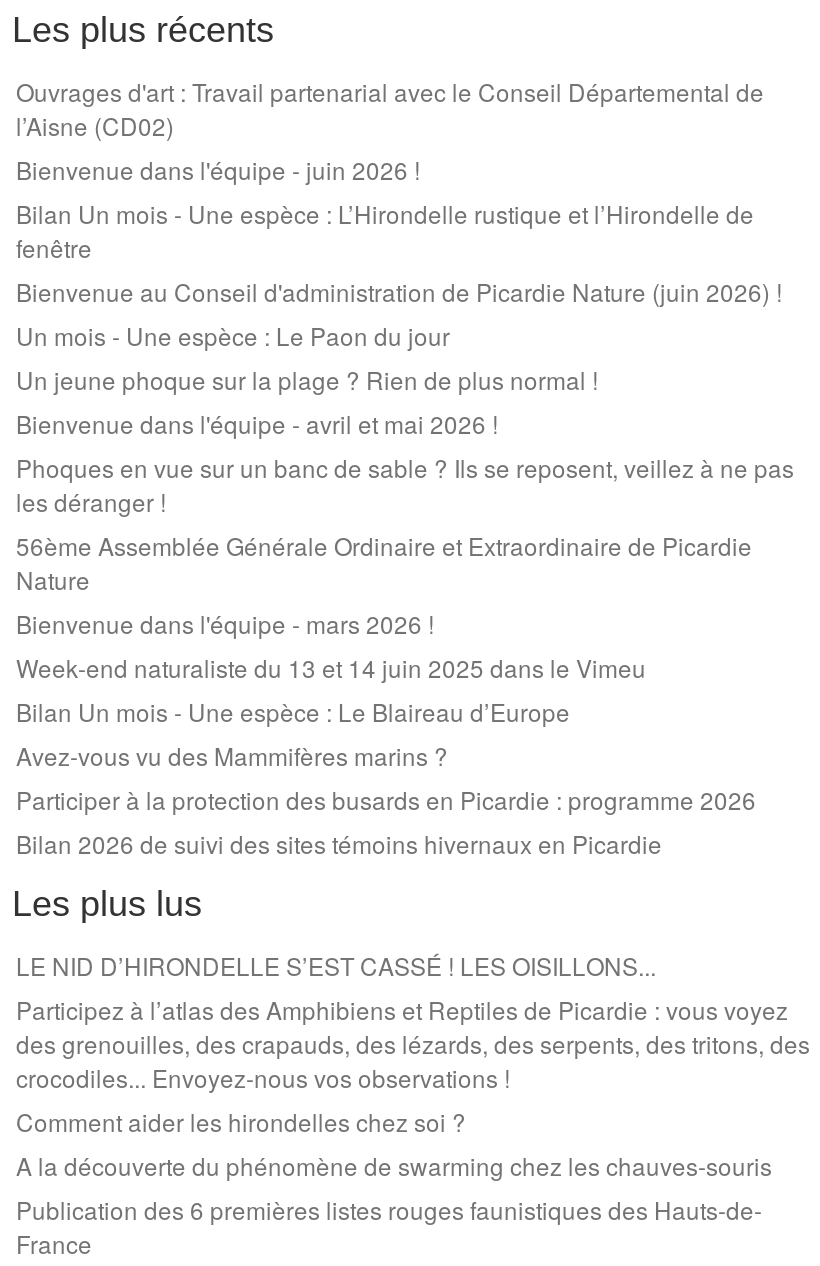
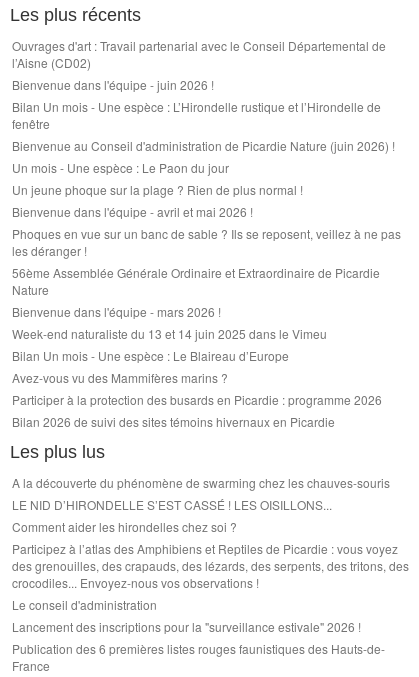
moved [16,1104,466,1138] -> [12,518,237,535]: Comment aider les hirondelles chez soi ?
none -> [12,596,361,635] Le conseil d'administration | Lancement des inscriptions pour la "surveillance estivale" 2026 !
moved [16,1148,772,1182] -> [12,474,390,491]: A la découverte du phénomène de swarming chez les chauves-souris

